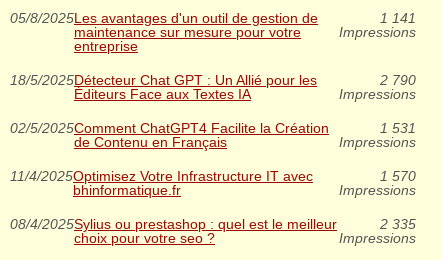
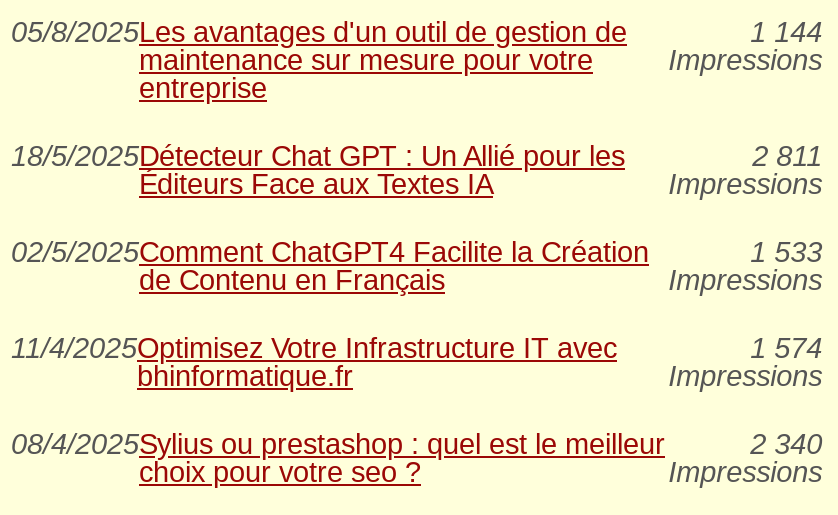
[380,10,416,26] 1 141 -> [750,17,822,49] 1 144
[380,72,416,88] 2 790 -> [752,141,822,173] 2 811
[380,120,416,136] 1 531 -> [750,237,822,269] 1 533
[380,168,416,184] 1 570 -> [750,333,822,365] 1 574
[380,216,416,232] 2 335 -> [750,429,822,461] 2 340

